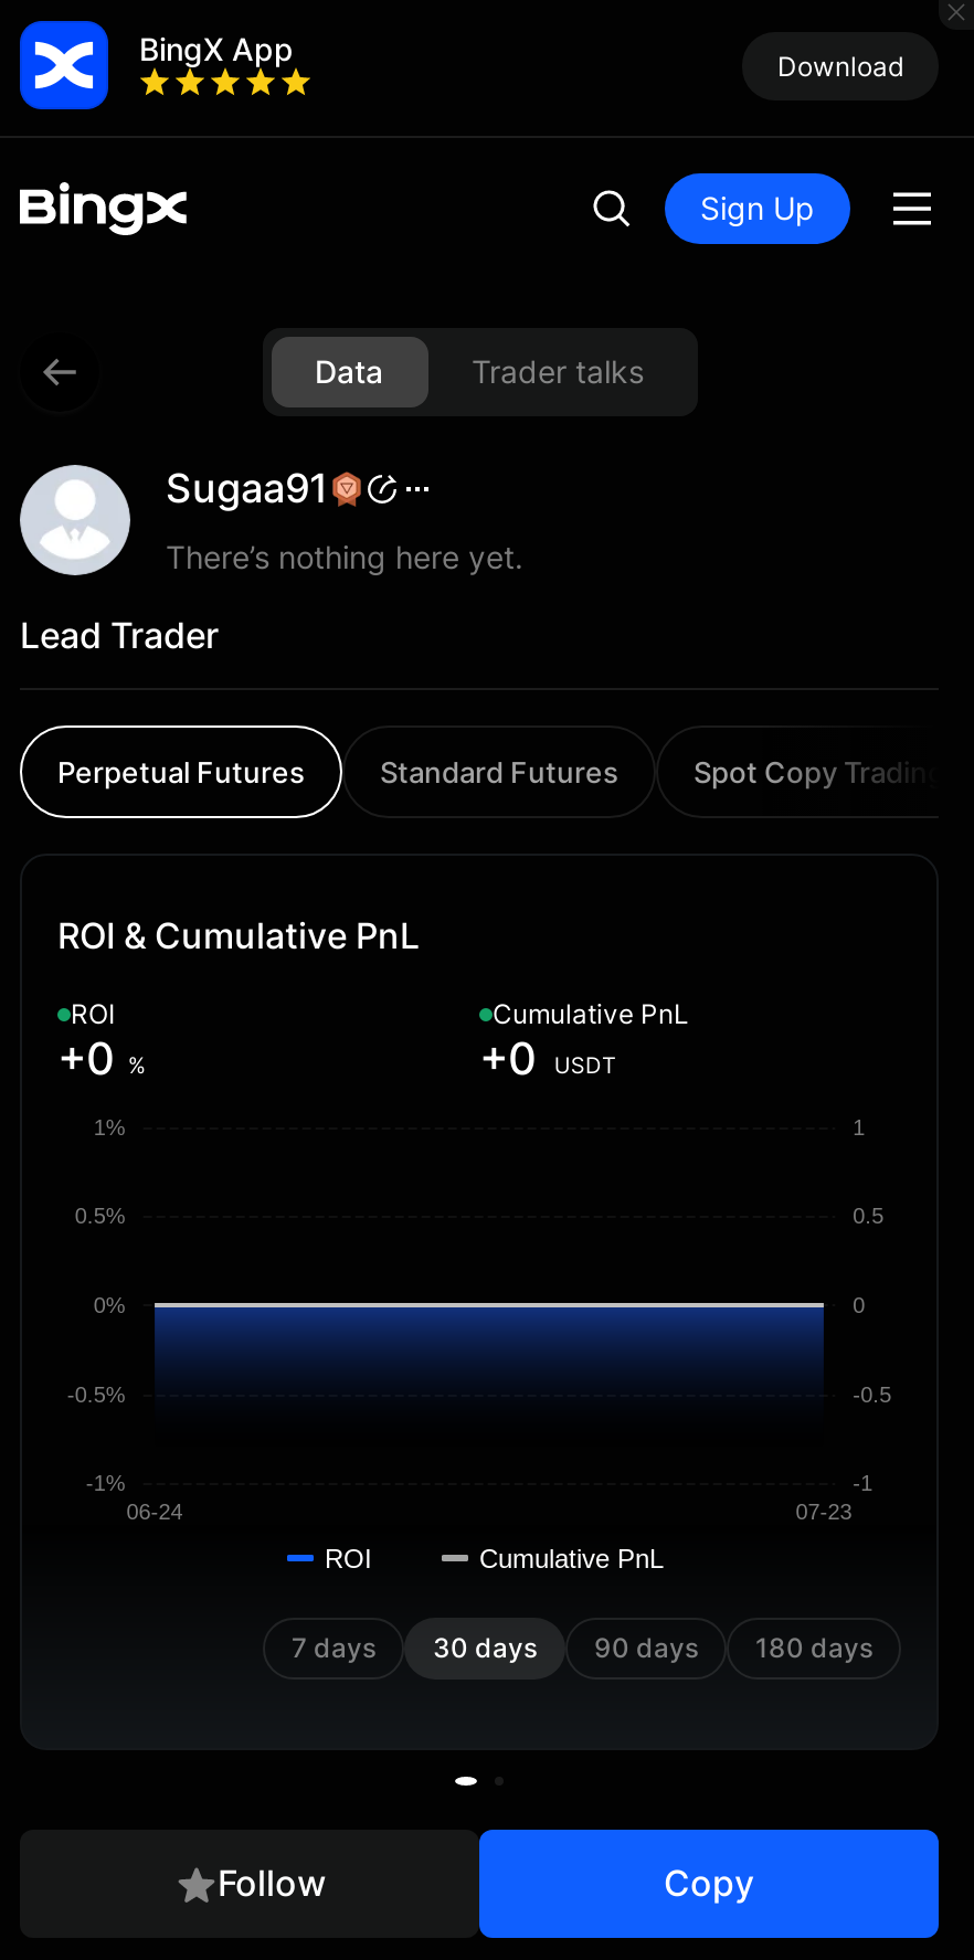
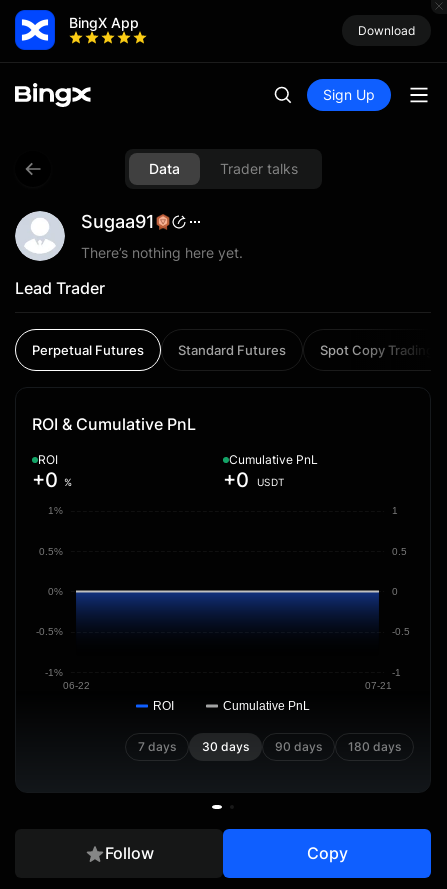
[127,1500,183,1524] 06-24 -> [62,680,89,691] 06-22
[796,1500,852,1524] 07-23 -> [365,680,392,691] 07-21

